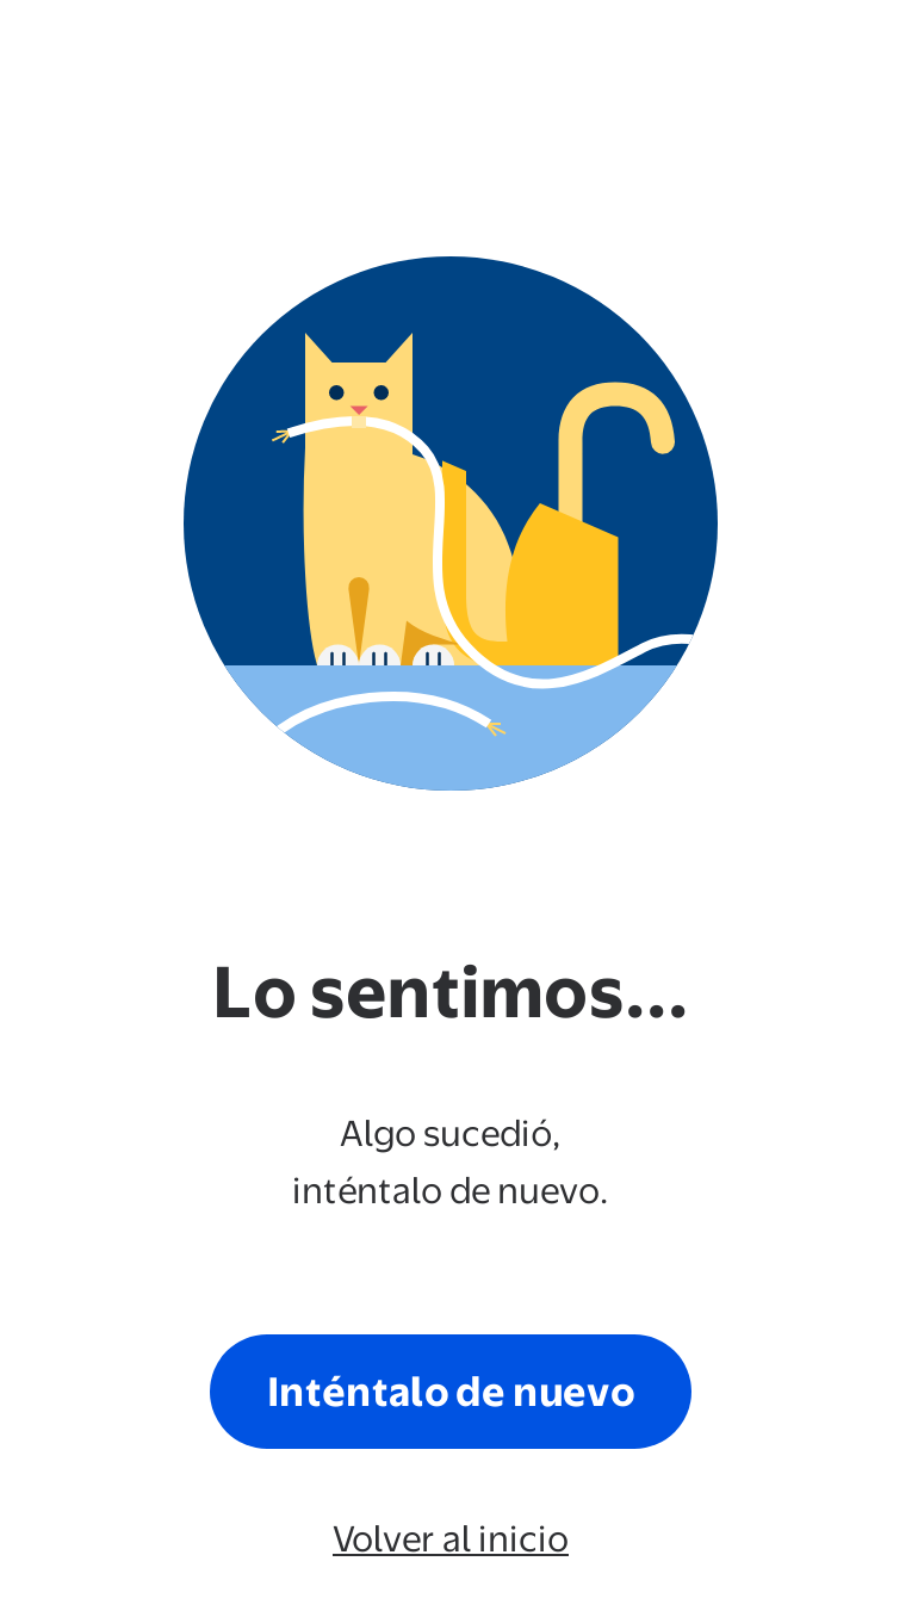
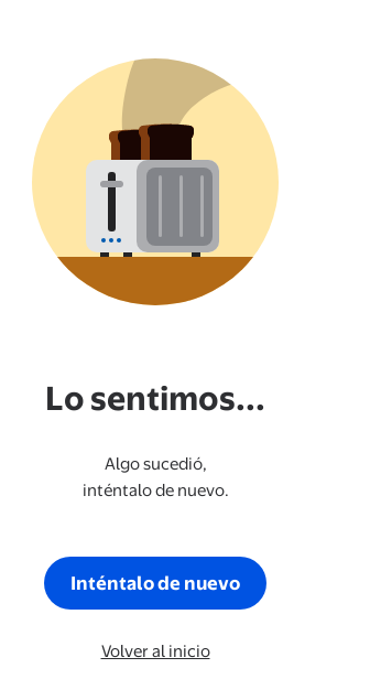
[181,254,720,793] [image] -> [32,58,279,306] [image]

